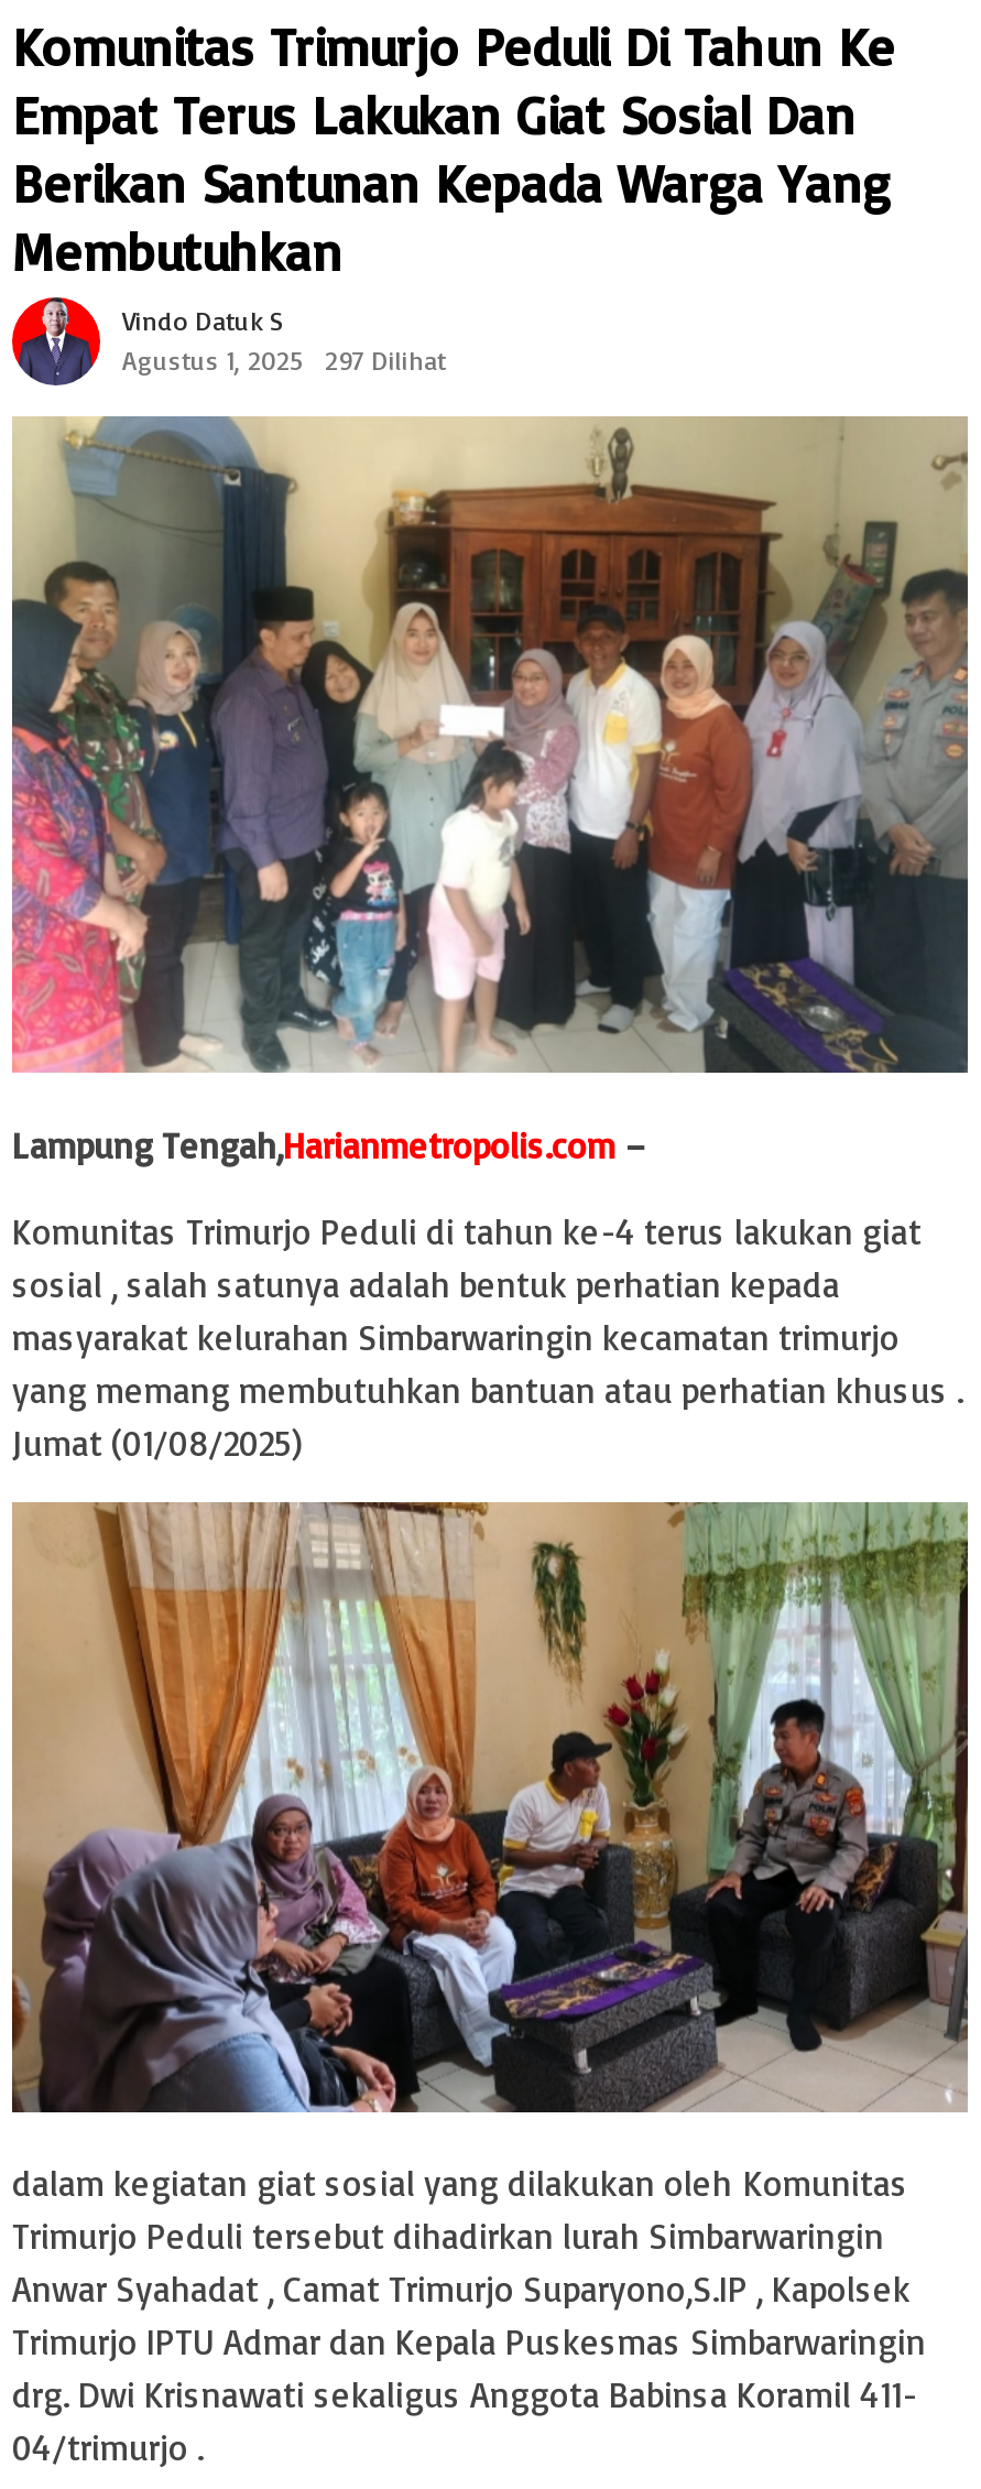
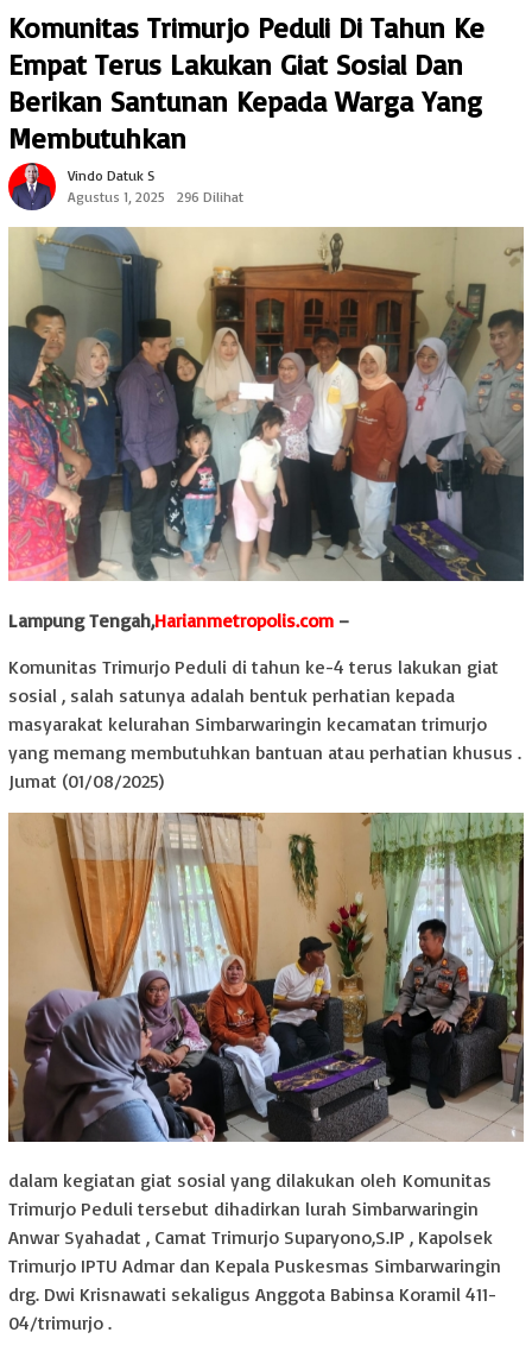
[122,344,446,377] Agustus 1, 2025 297 Dilihat -> [68,188,243,206] Agustus 1, 2025 296 Dilihat

